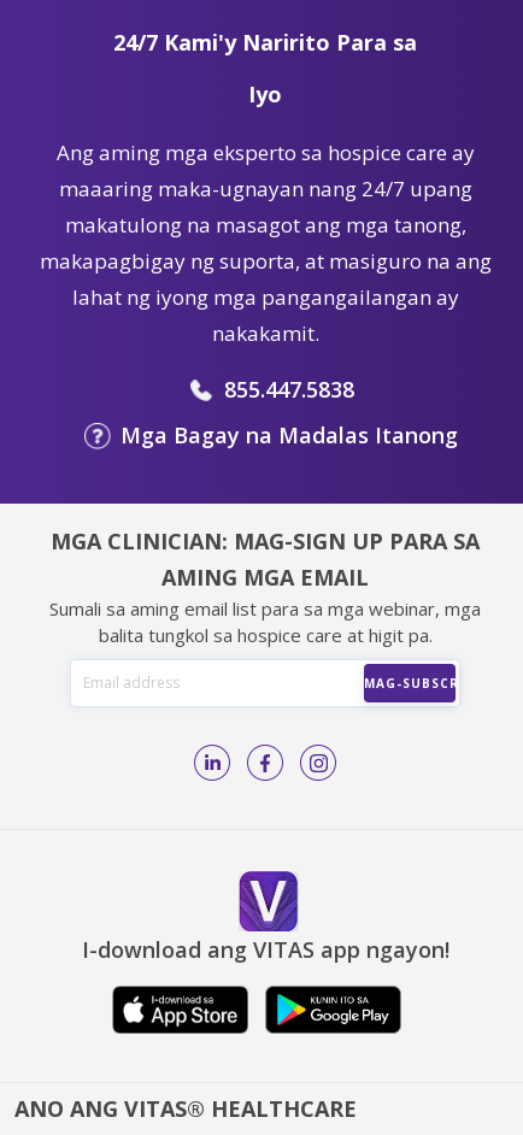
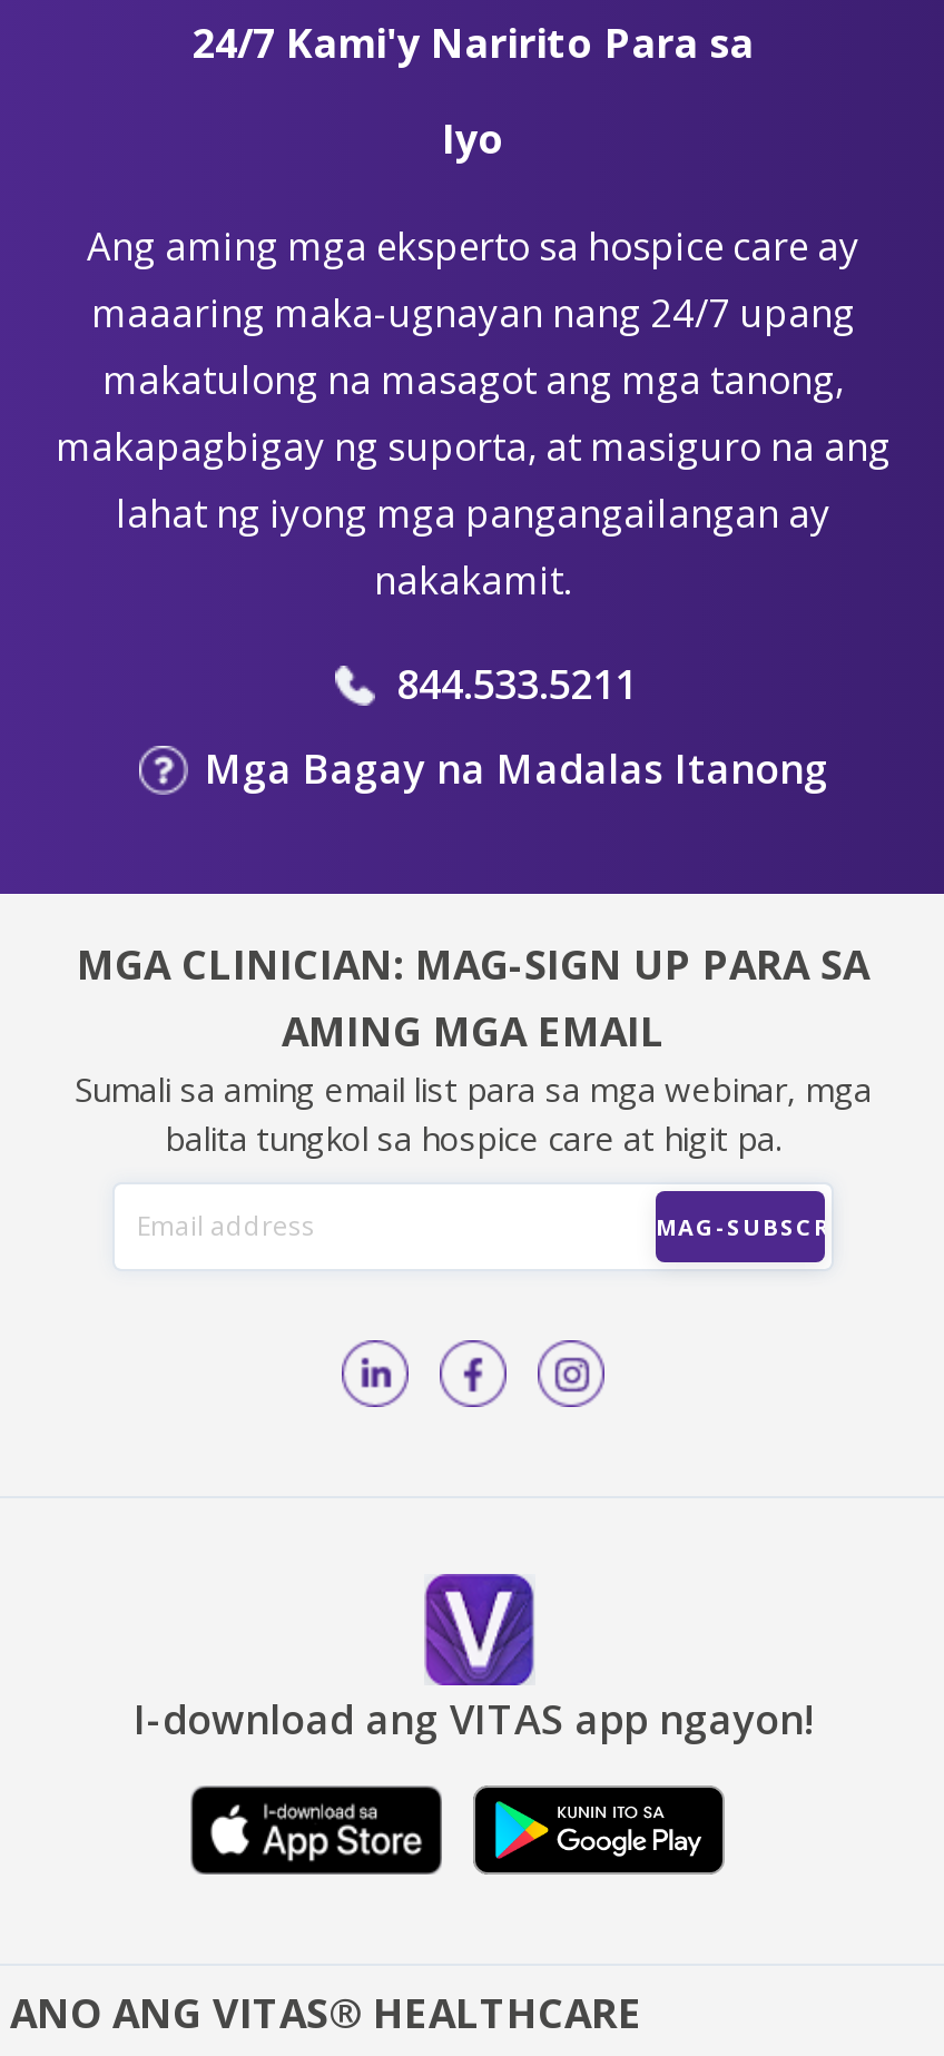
[224,374,354,403] 855.447.5838 -> [396,656,637,709] 844.533.5211

